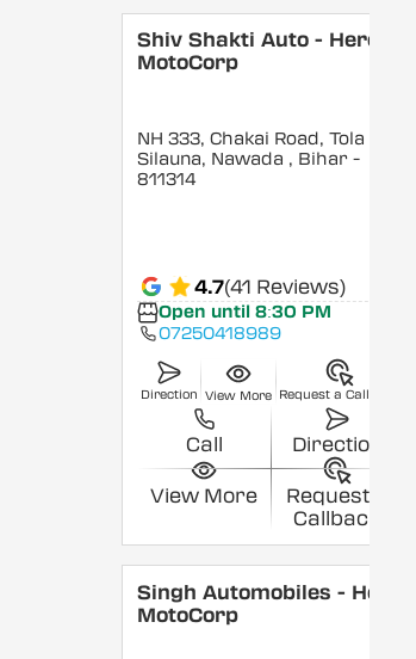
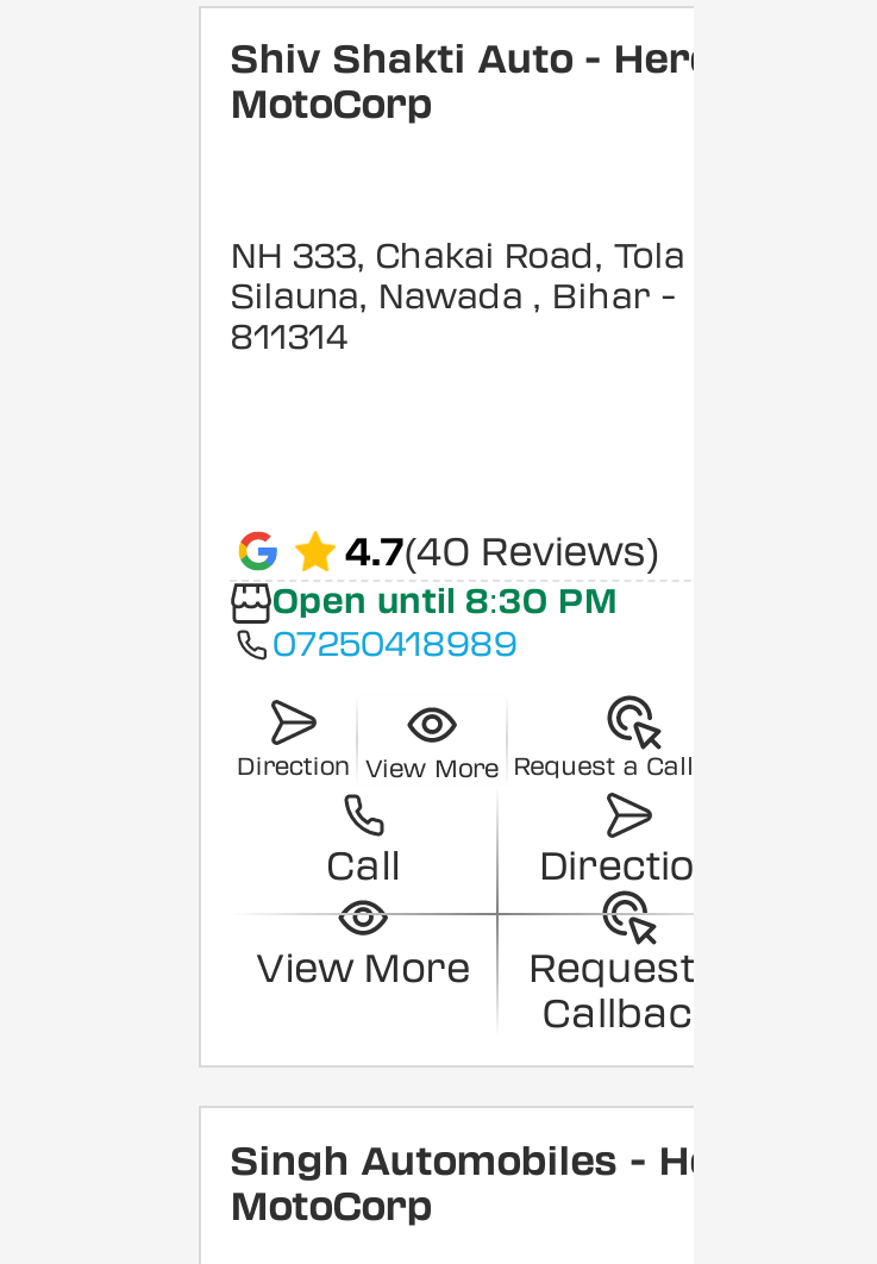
[195,275,346,298] 4.7(41 Reviews) -> [344,528,659,574] 4.7(40 Reviews)

